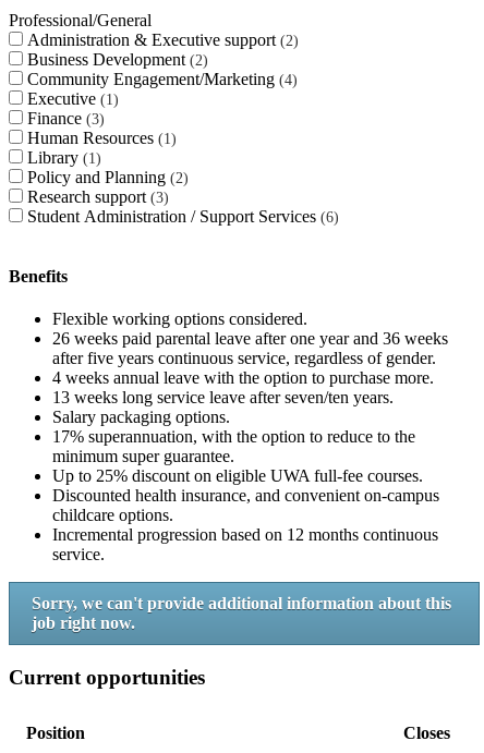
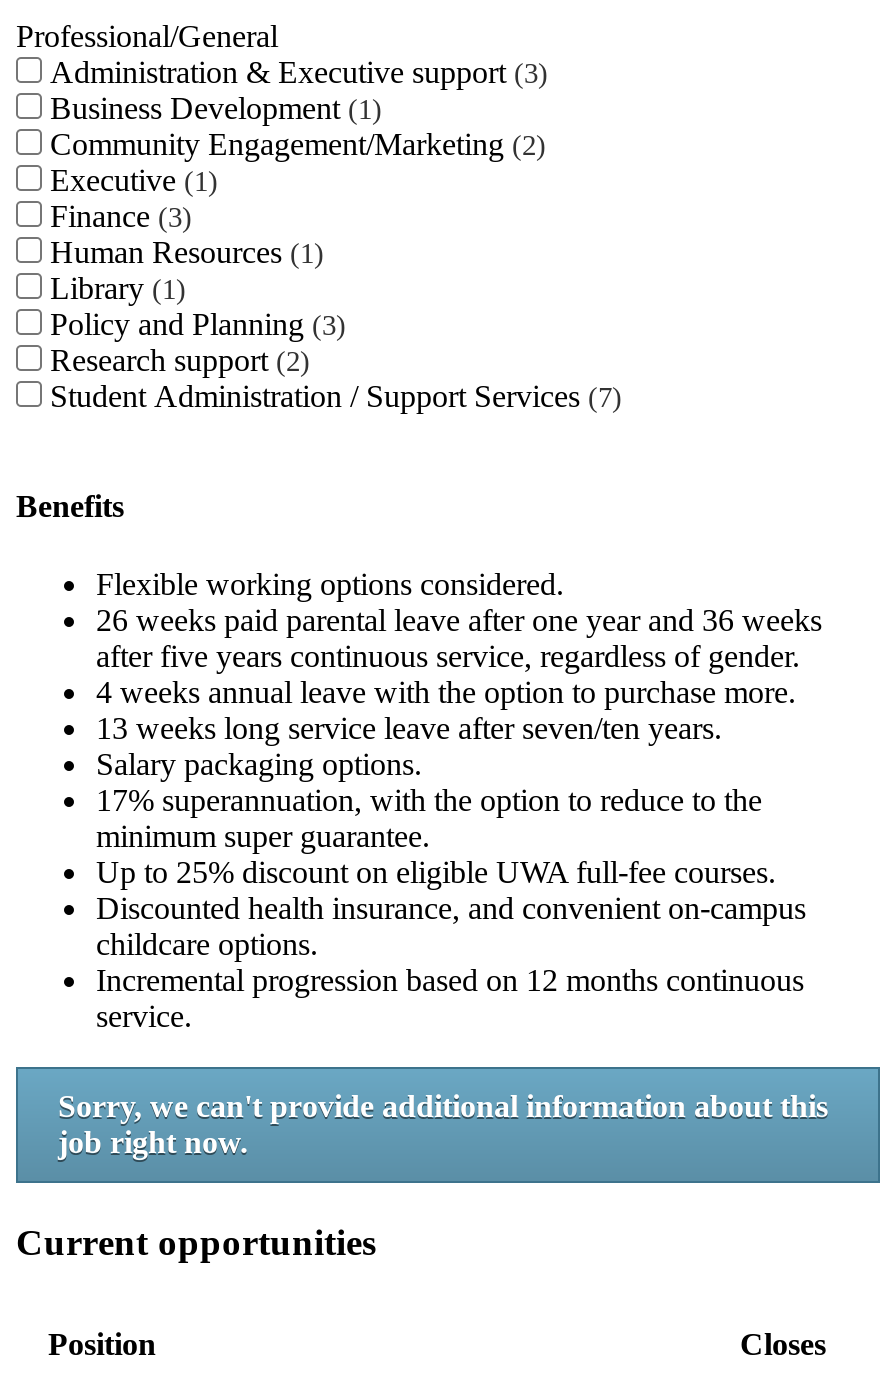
[27,30,293,49] Administration & Executive support 2 -> [50,55,538,89] Administration & Executive support 3
[27,50,203,68] Business Development 2 -> [50,91,372,125] Business Development 1
[27,70,292,88] Community Engagement/Marketing 4 -> [50,127,536,161] Community Engagement/Marketing 2
[27,168,183,186] Policy and Planning 2 -> [50,307,336,341] Policy and Planning 3
[27,187,164,206] Research support 3 -> [50,343,300,377] Research support 2
[27,207,334,225] Student Administration / Support Services 6 -> [50,379,612,413] Student Administration / Support Services 7

